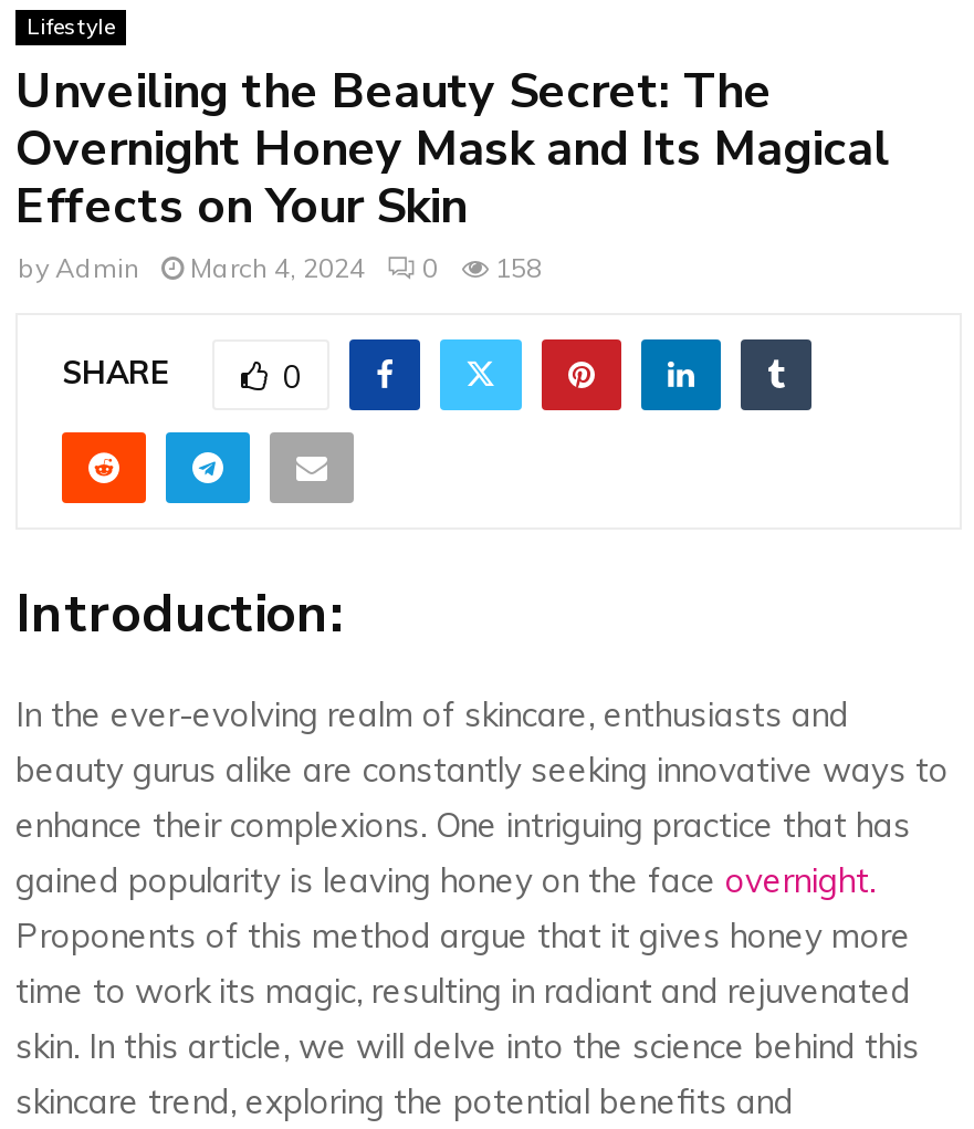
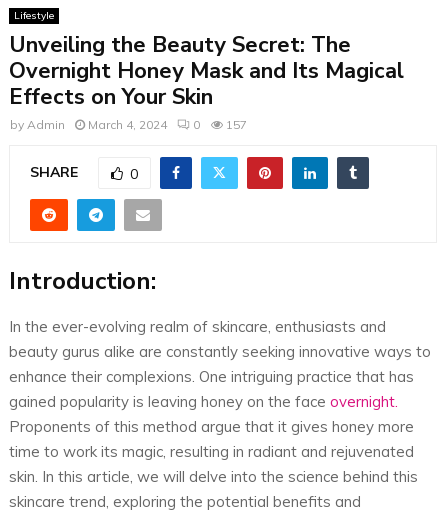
[18,251,542,284] by Admin March 4, 2024 0 158 -> [10,117,247,132] by Admin March 4, 2024 0 157

